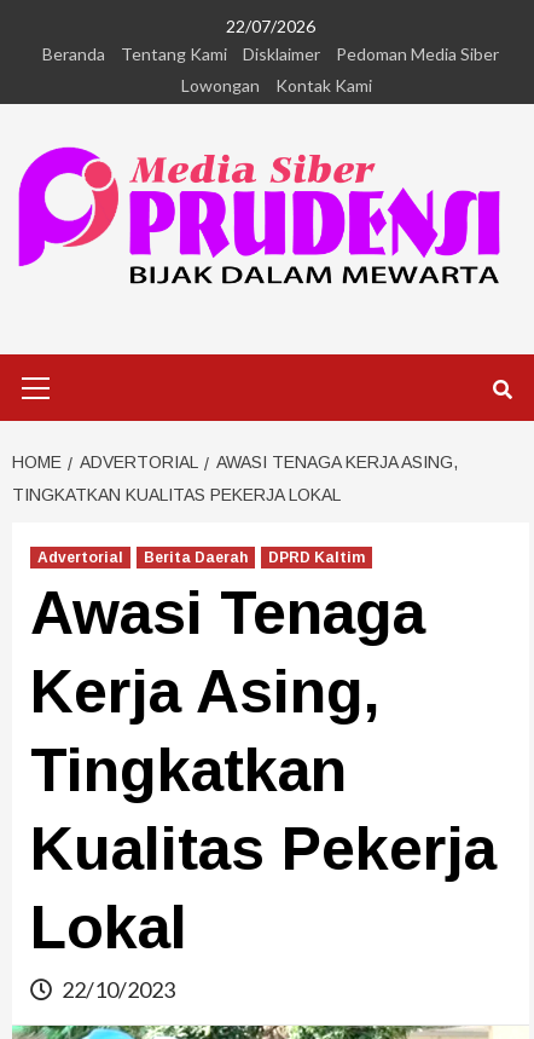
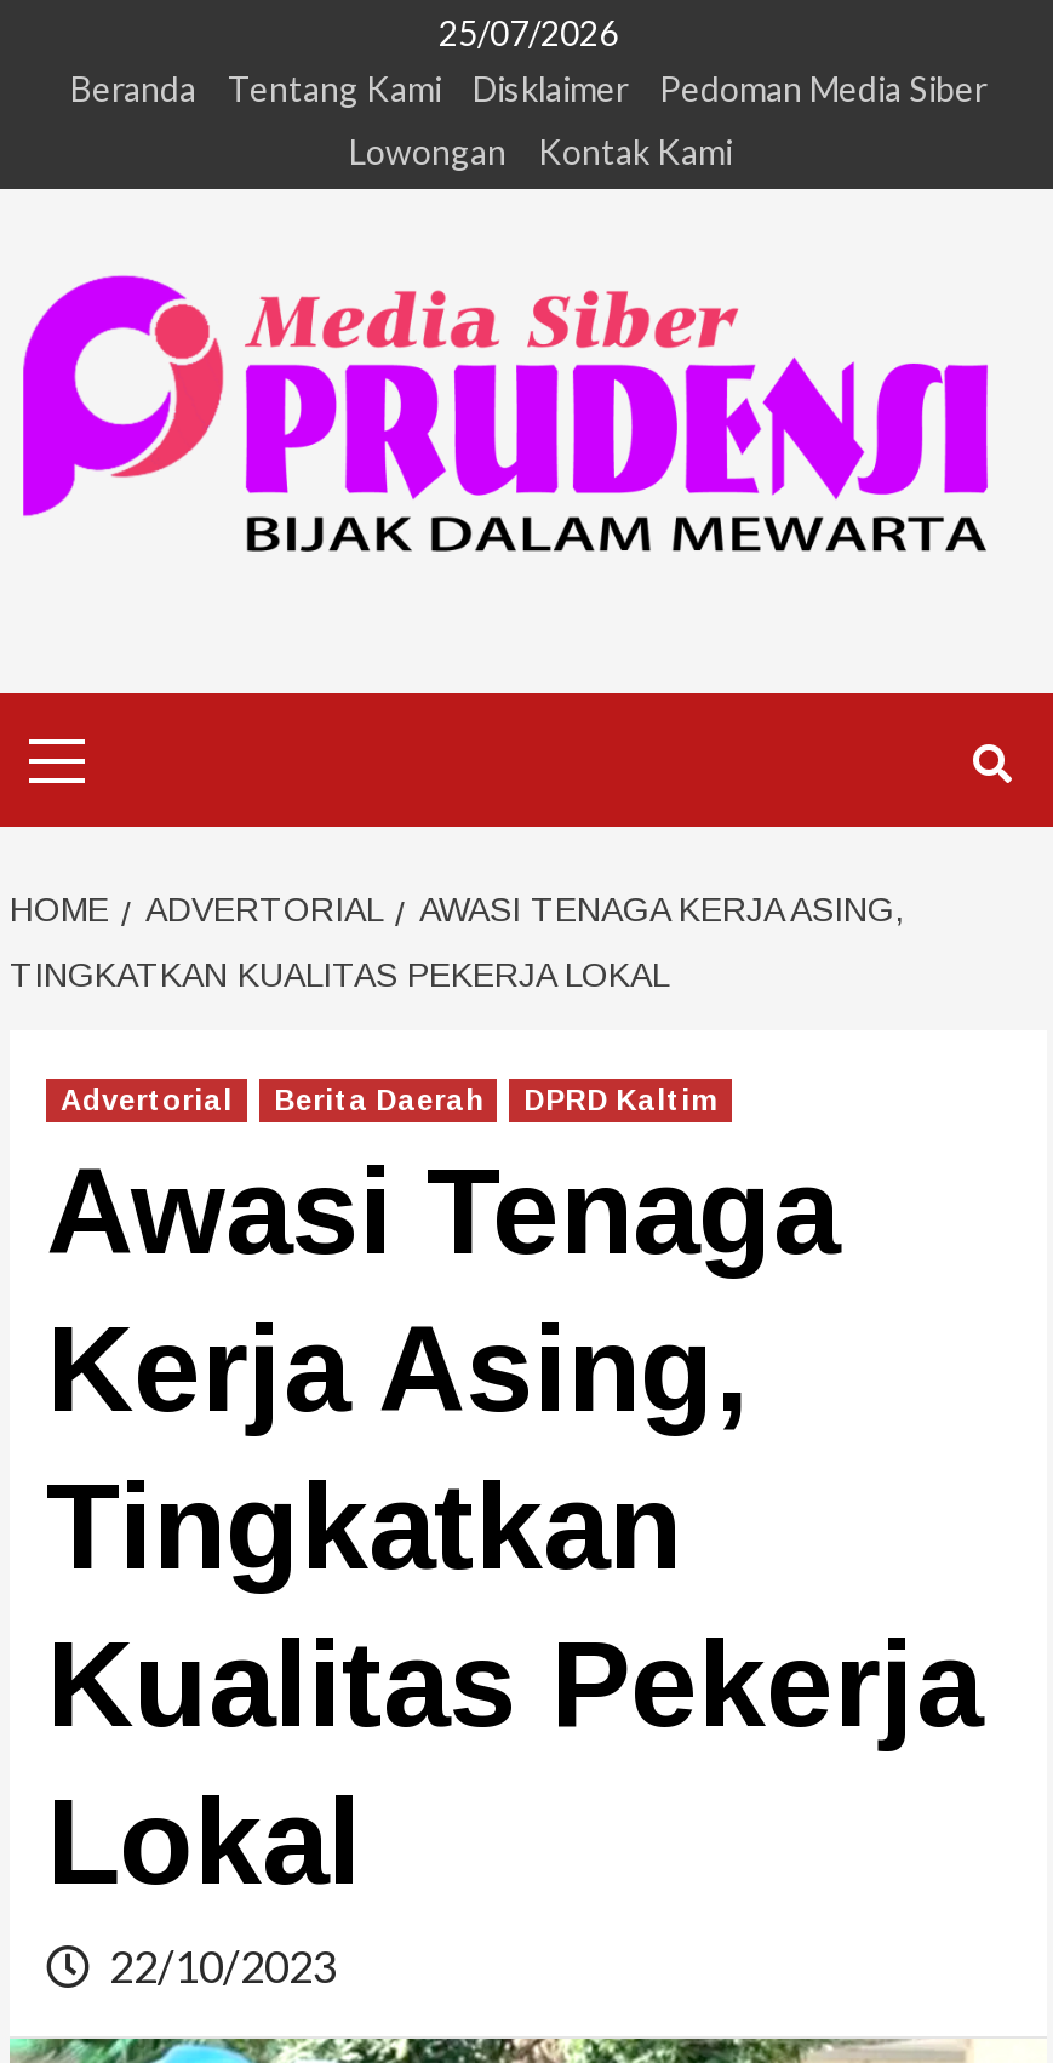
[226,16,315,36] 22/07/2026 -> [439,12,618,53] 25/07/2026

